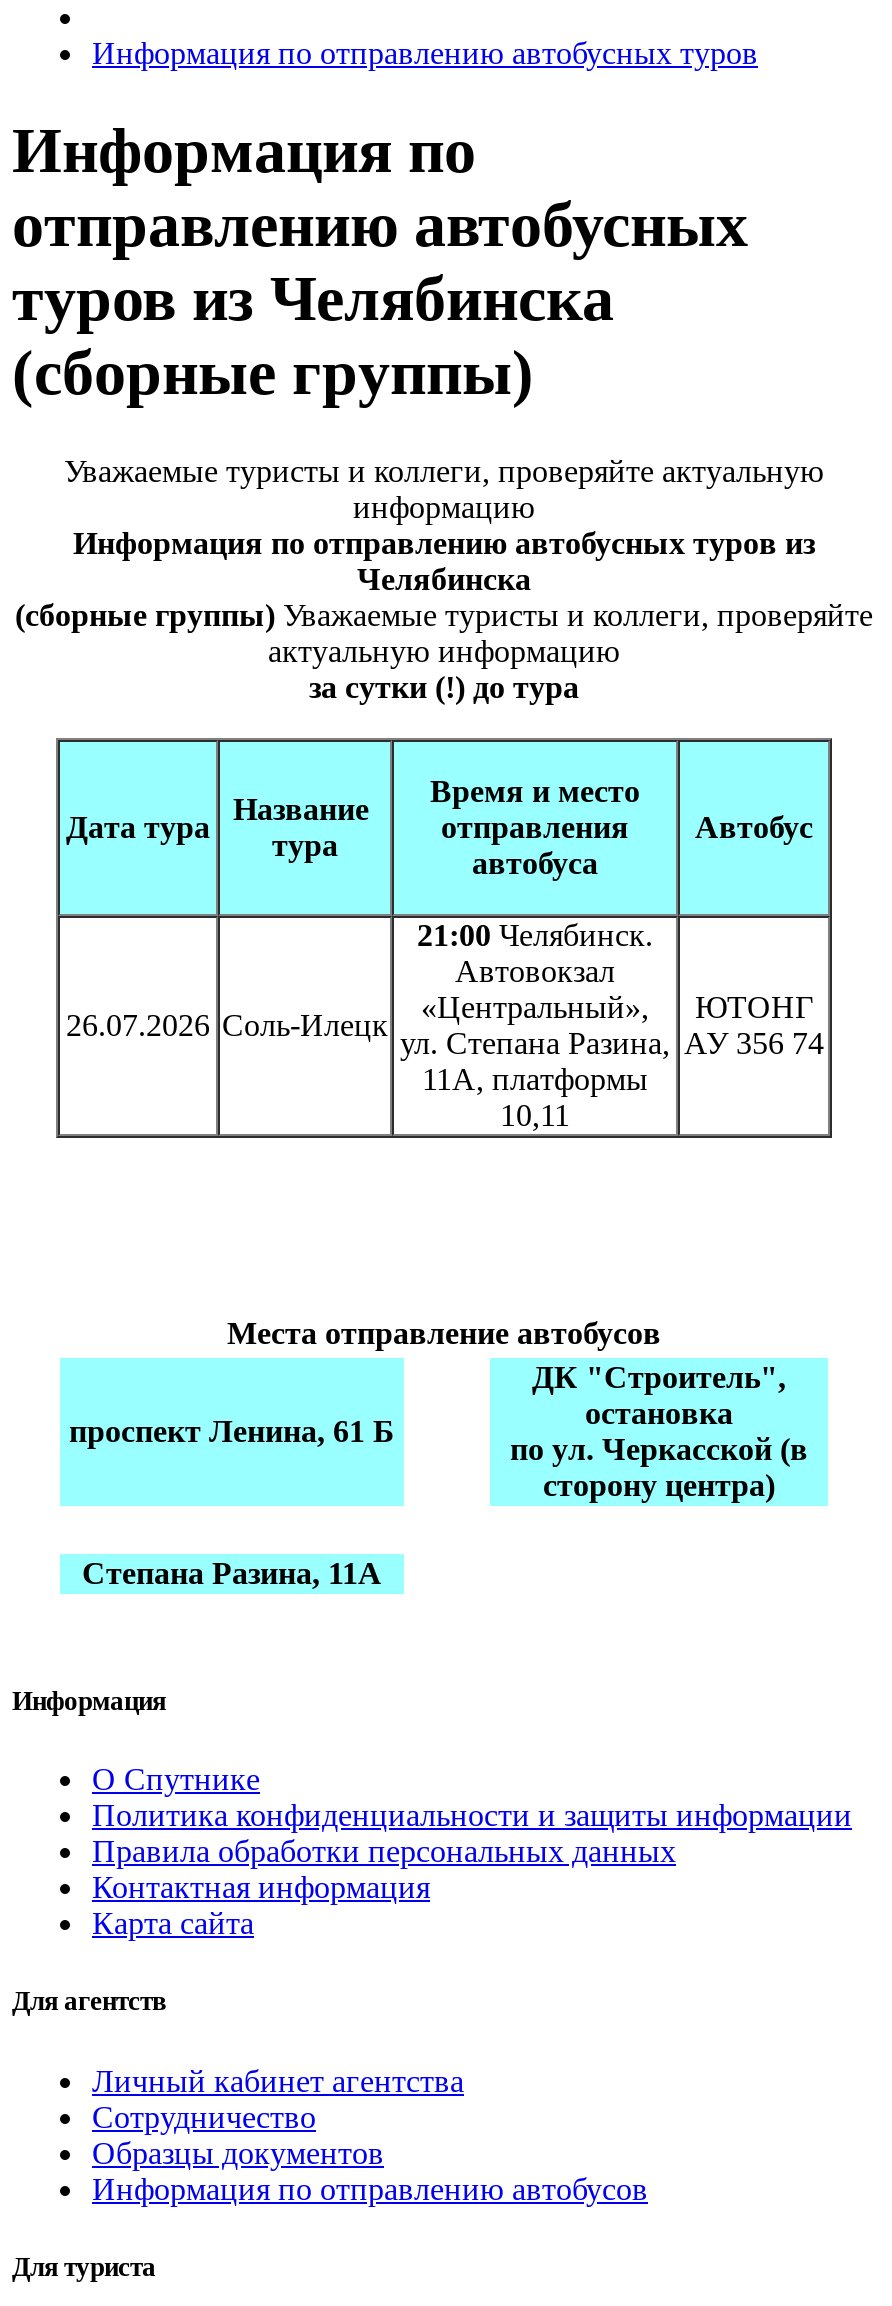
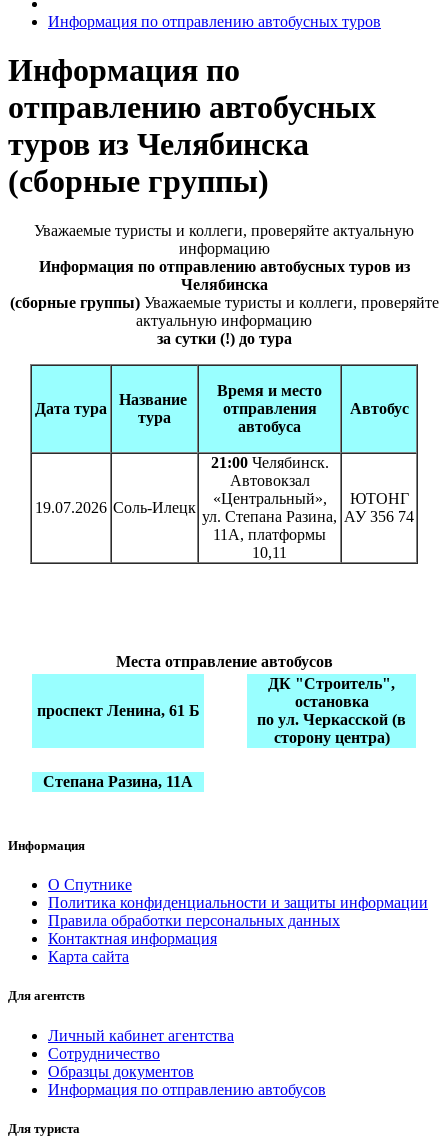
[66,1008,388,1042] 26.07.2026 Соль-Илецк -> [35,499,196,516] 19.07.2026 Соль-Илецк

